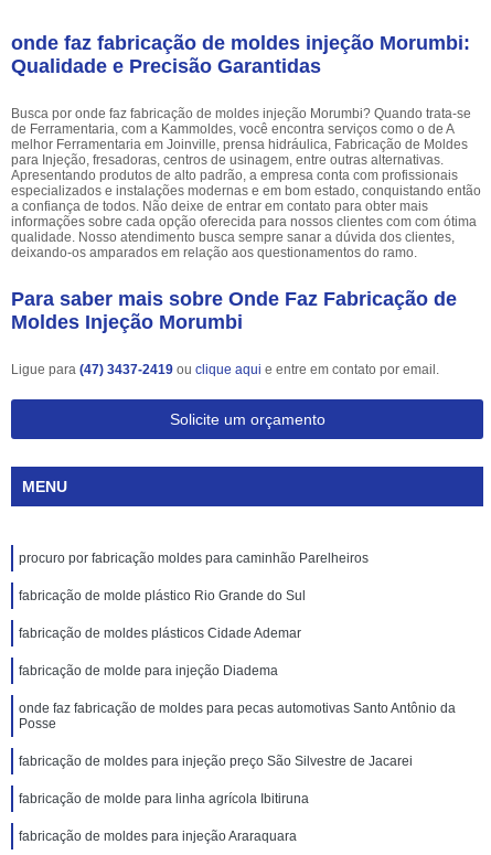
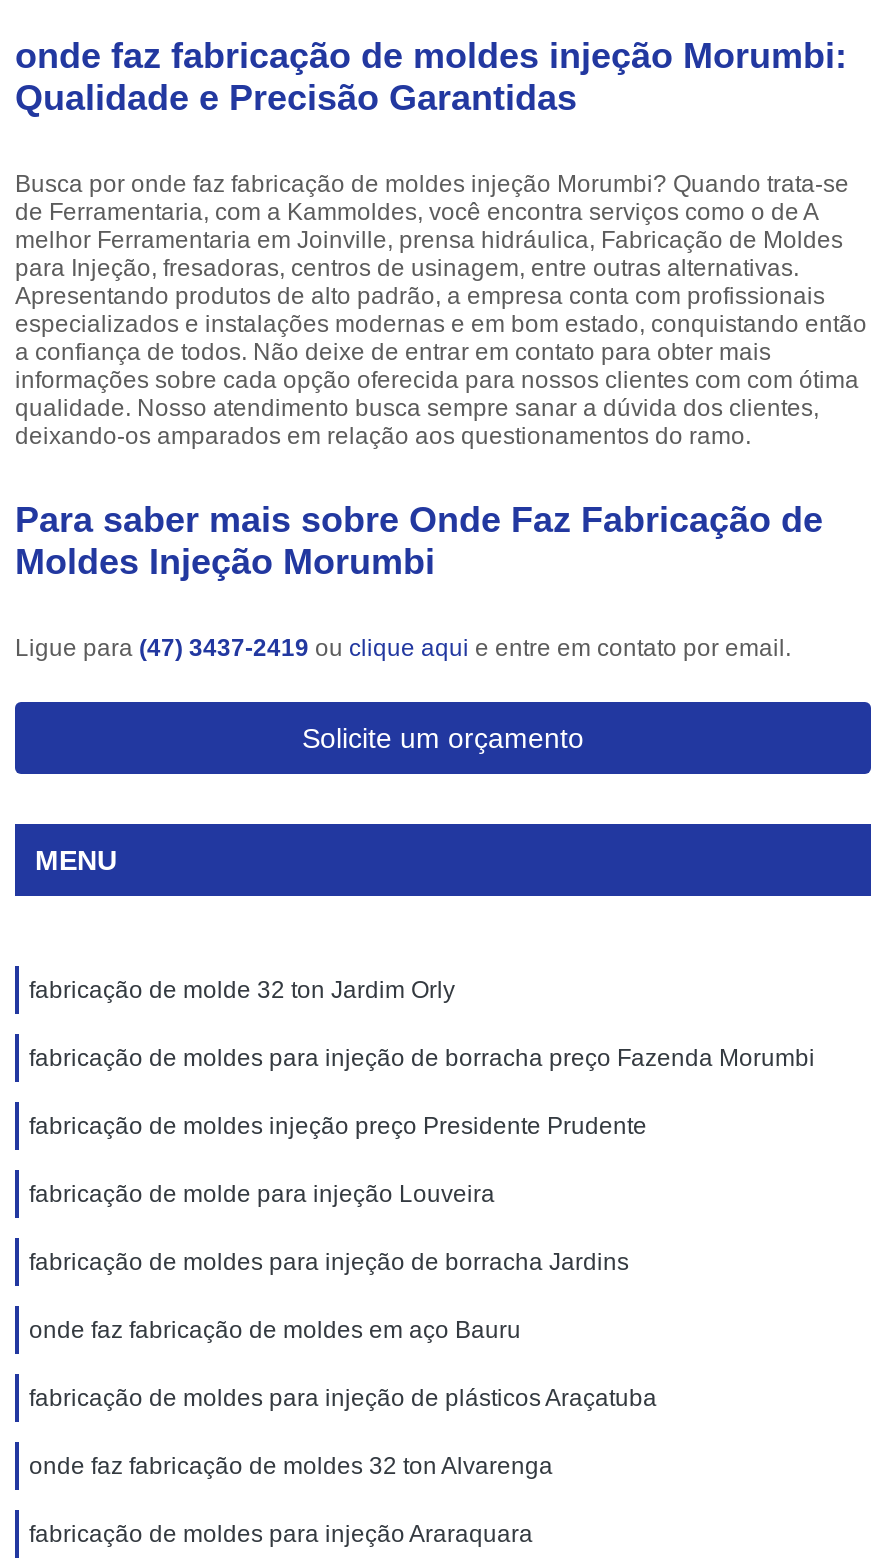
[19,550,456,806] procuro por fabricação moldes para caminhão Parelheiros | fabricação de molde plástico Rio Grande do Sul | fabricação de moldes plásticos Cidade Ademar | fabricação de molde para injeção Diadema | onde faz fabricação de moldes para pecas automotivas Santo Antônio da | Posse | fabricação de moldes para injeção preço São Silvestre de Jacarei | fabricação de molde para linha agrícola Ibitiruna -> [29,975,815,1479] fabricação de molde 32 ton Jardim Orly | fabricação de moldes para injeção de borracha preço Fazenda Morumbi | fabricação de moldes injeção preço Presidente Prudente | fabricação de molde para injeção Louveira | fabricação de moldes para injeção de borracha Jardins | onde faz fabricação de moldes em aço Bauru | fabricação de moldes para injeção de plásticos Araçatuba | onde faz fabricação de moldes 32 ton Alvarenga

